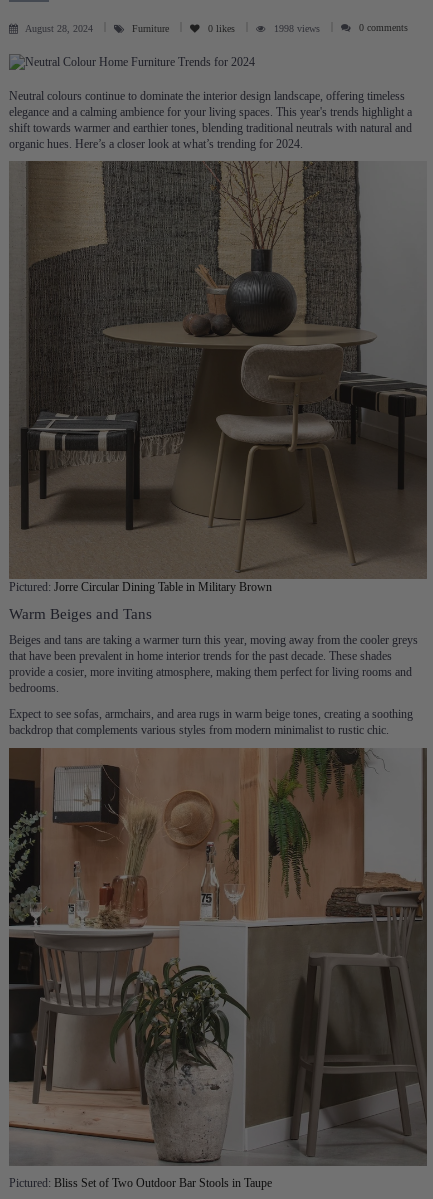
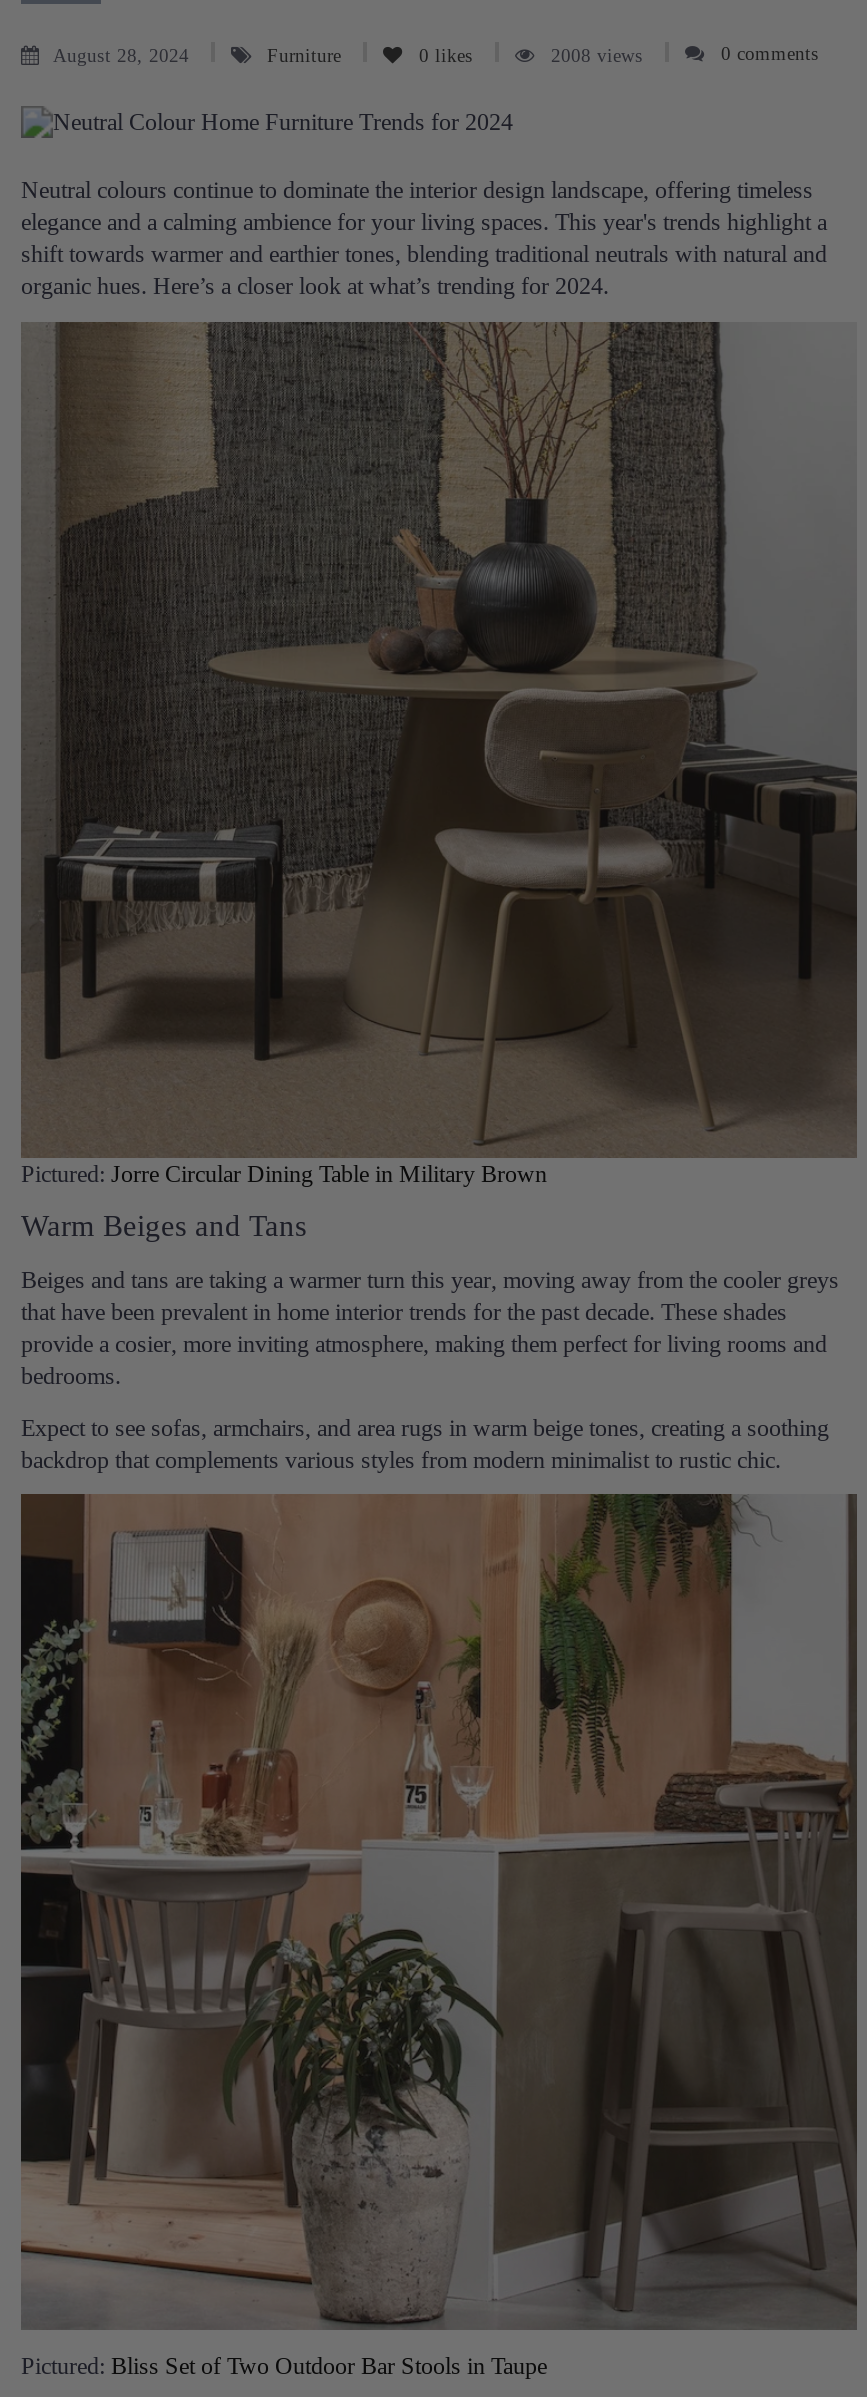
[274,23,323,34] 1998 views -> [551,44,649,66] 2008 views

